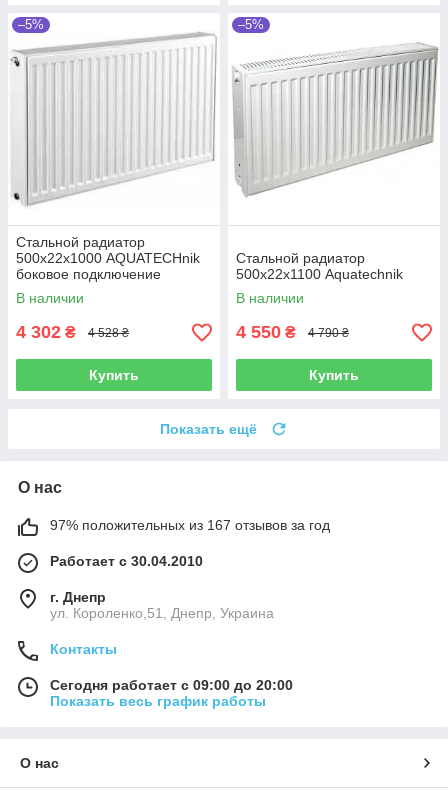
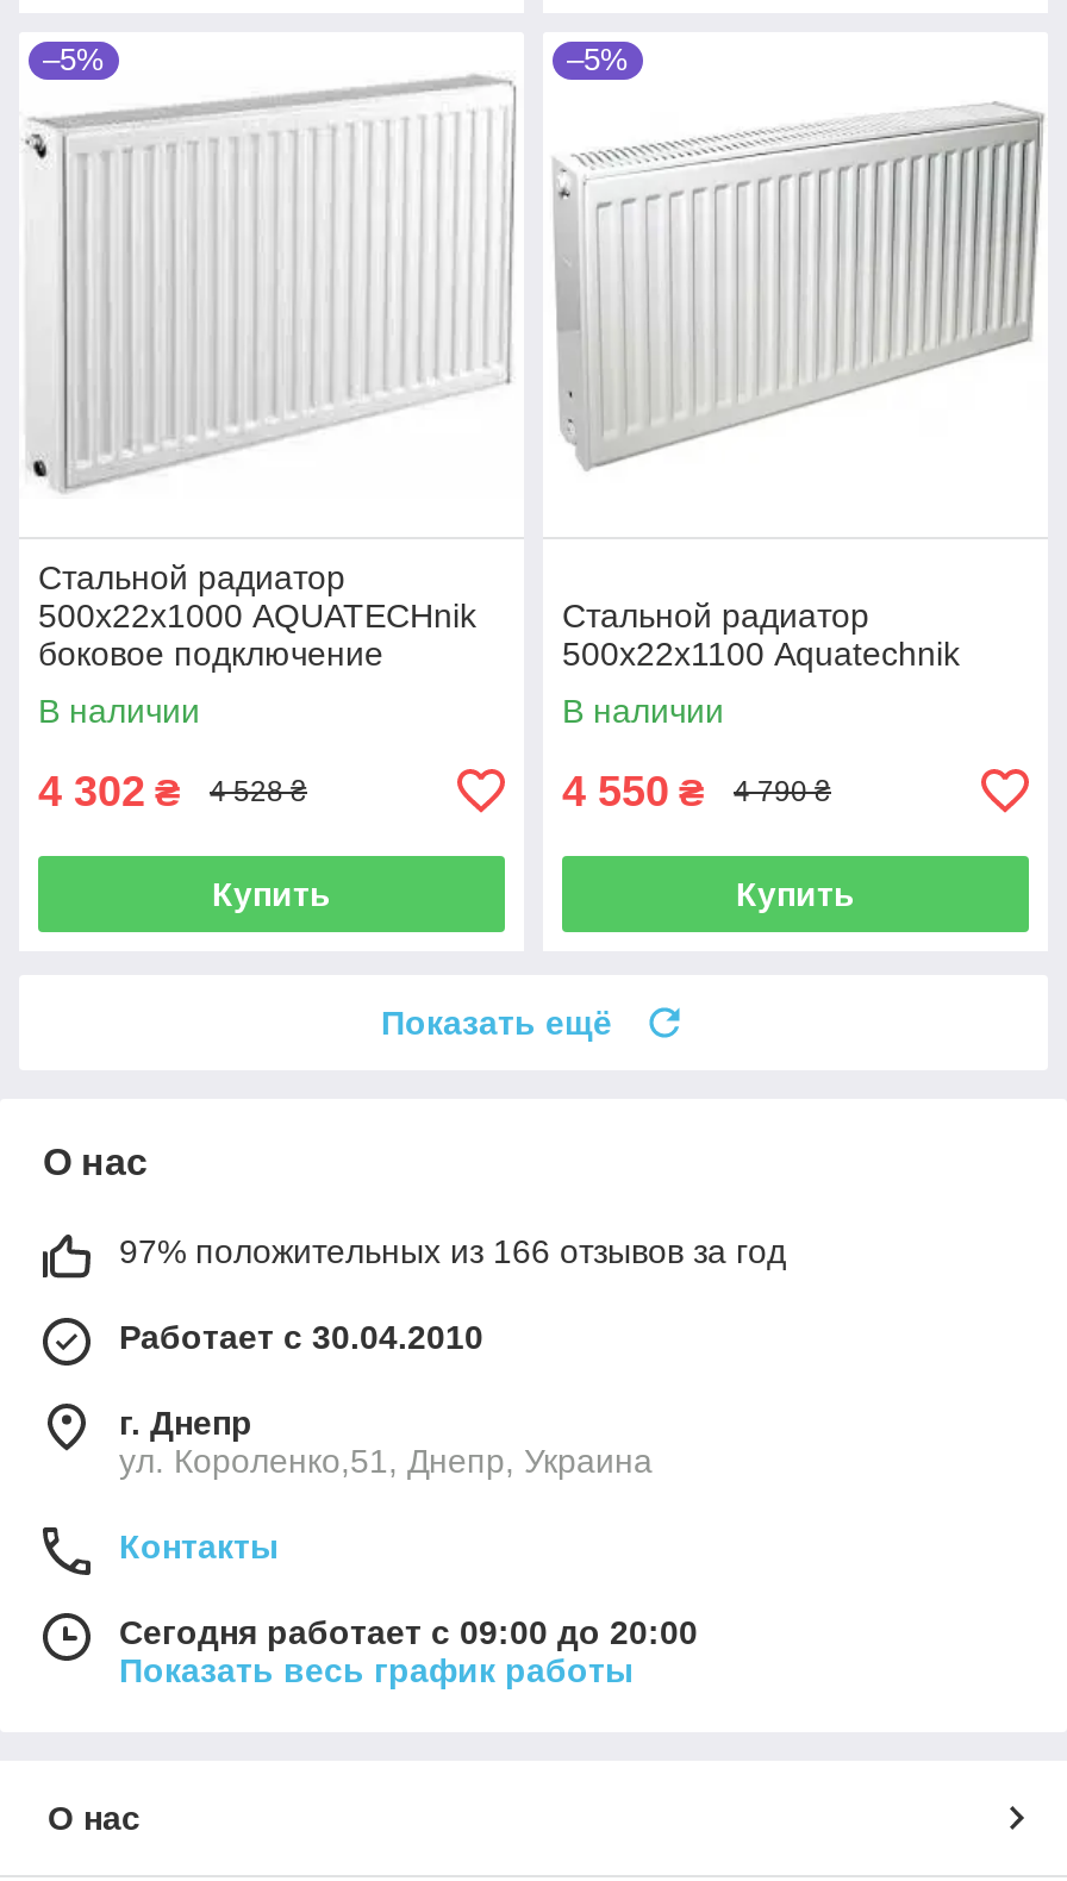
[50,517,330,533] 97% положительных из 167 отзывов за год -> [119,1232,786,1270] 97% положительных из 166 отзывов за год

